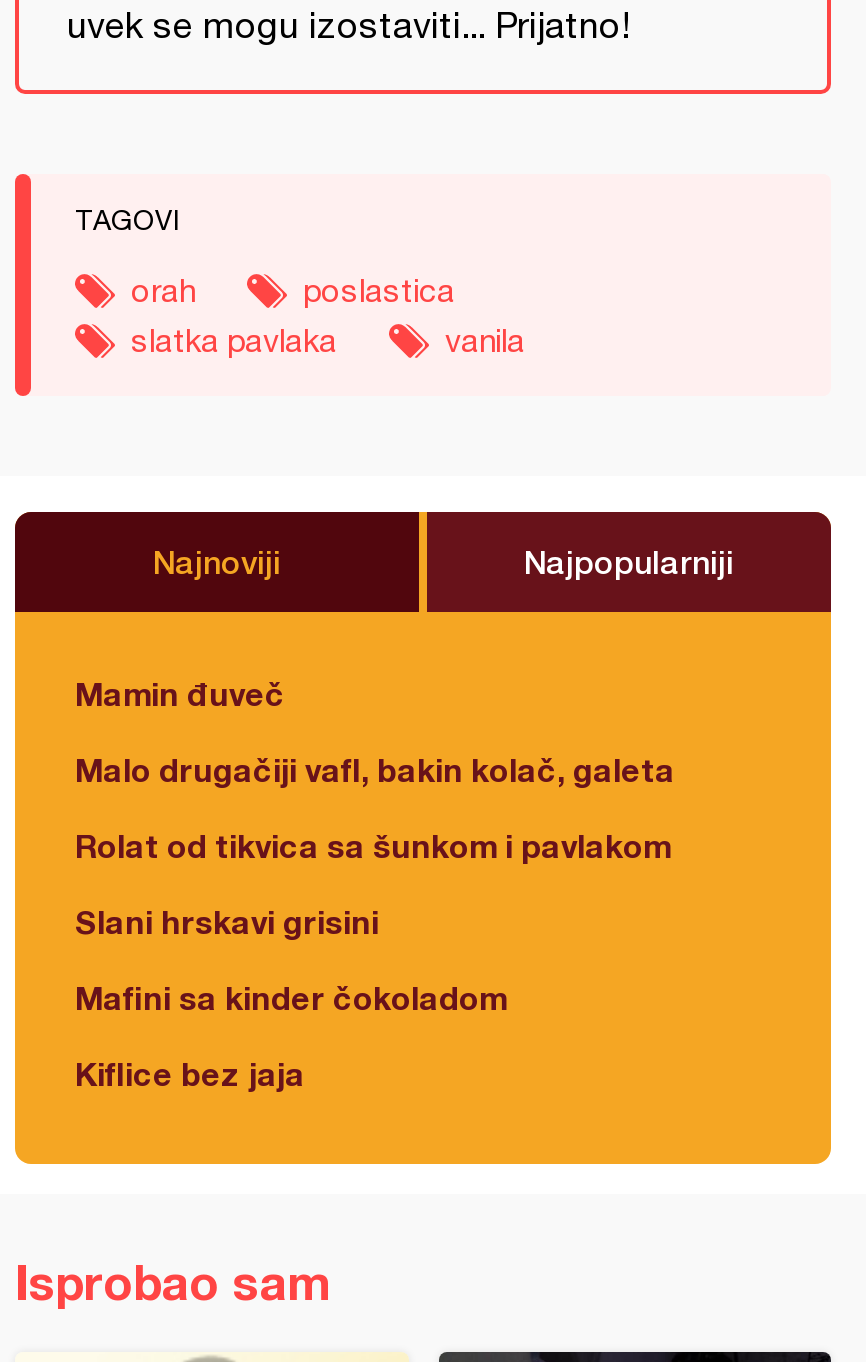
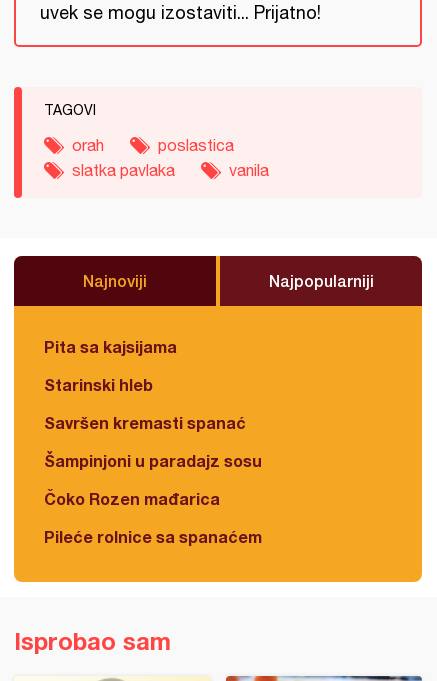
[75,673,285,711] Mamin đuveč -> [44,337,177,356] Pita sa kajsijama
[75,749,675,787] Malo drugačiji vafl, bakin kolač, galeta -> [44,375,153,394] Starinski hleb
[75,825,671,863] Rolat od tikvica sa šunkom i pavlakom -> [44,413,246,432] Savršen kremasti spanać
[75,901,379,939] Slani hrskavi grisini -> [44,451,262,470] Šampinjoni u paradajz sosu
[75,977,507,1015] Mafini sa kinder čokoladom -> [44,489,220,508] Čoko Rozen mađarica
[75,1053,305,1091] Kiflice bez jaja -> [44,527,262,546] Pileće rolnice sa spanaćem

